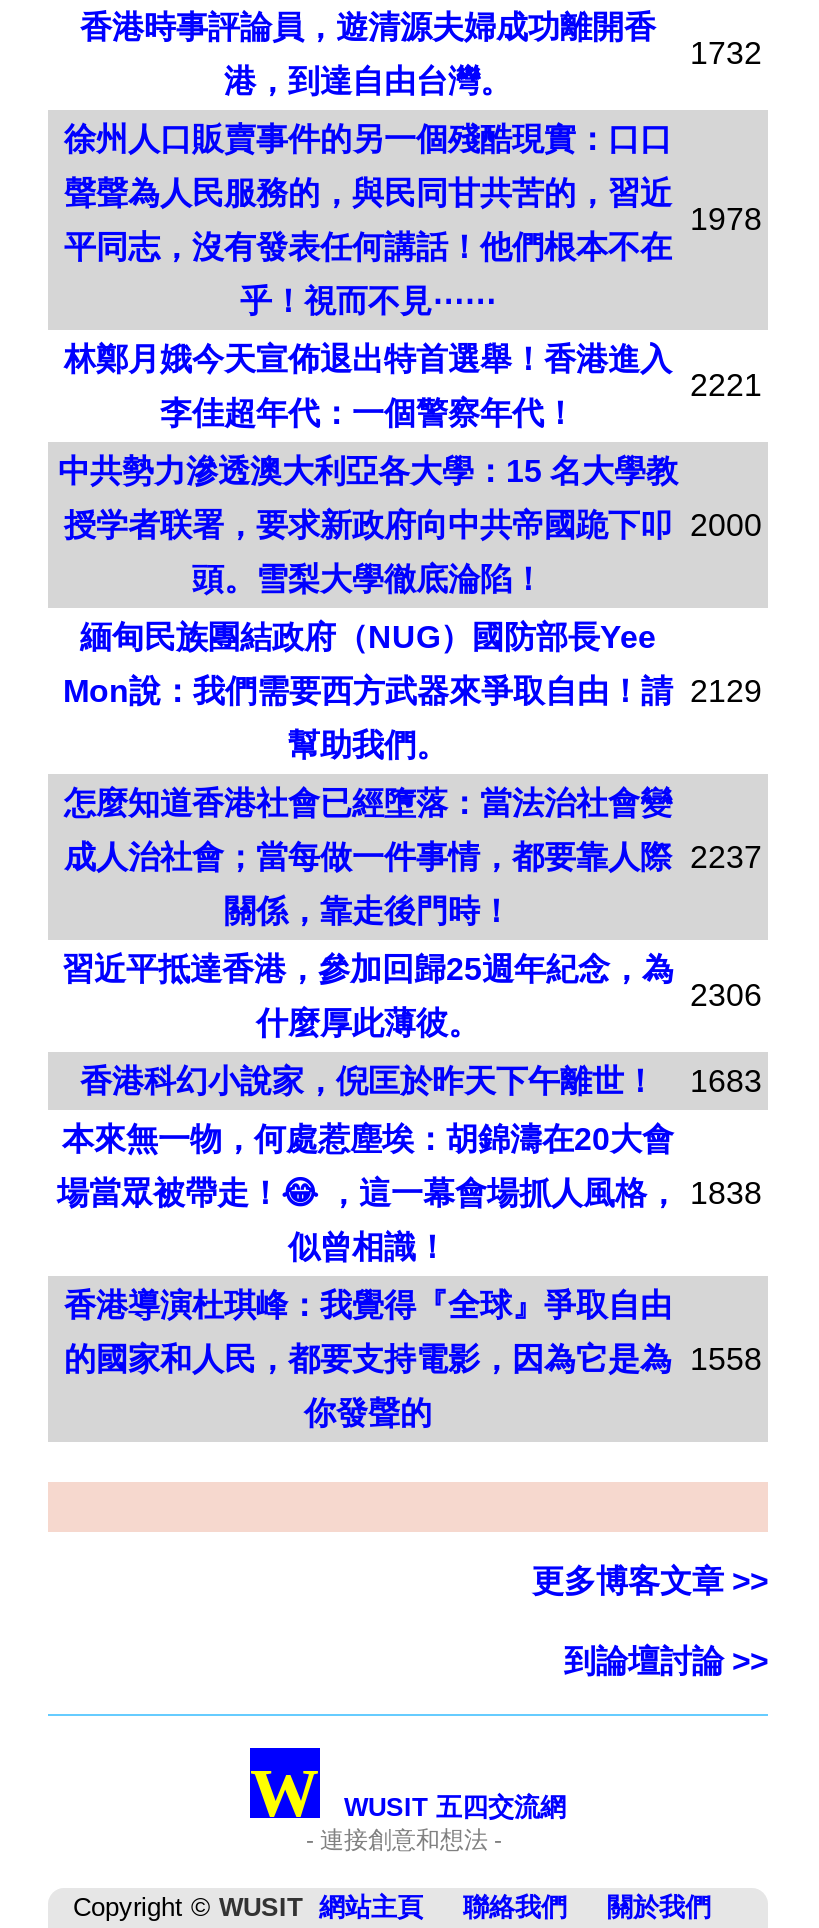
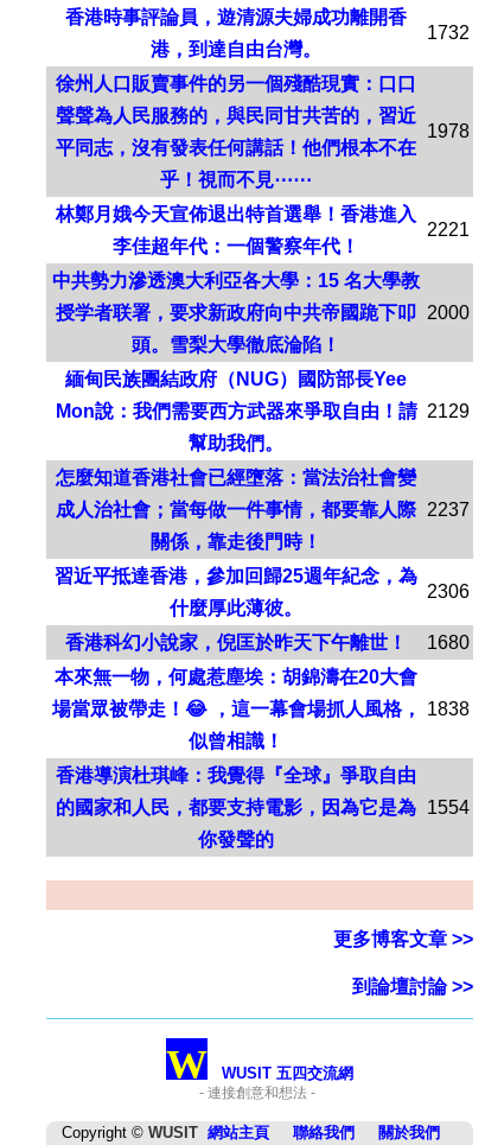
[80,1064,762,1098] 香港科幻小說家，倪匡於昨天下午離世！ 1683 -> [65,632,470,653] 香港科幻小說家，倪匡於昨天下午離世！ 1680
[64,1342,762,1376] 的國家和人民，都要支持電影，因為它是為 1558 -> [56,797,470,818] 的國家和人民，都要支持電影，因為它是為 1554

